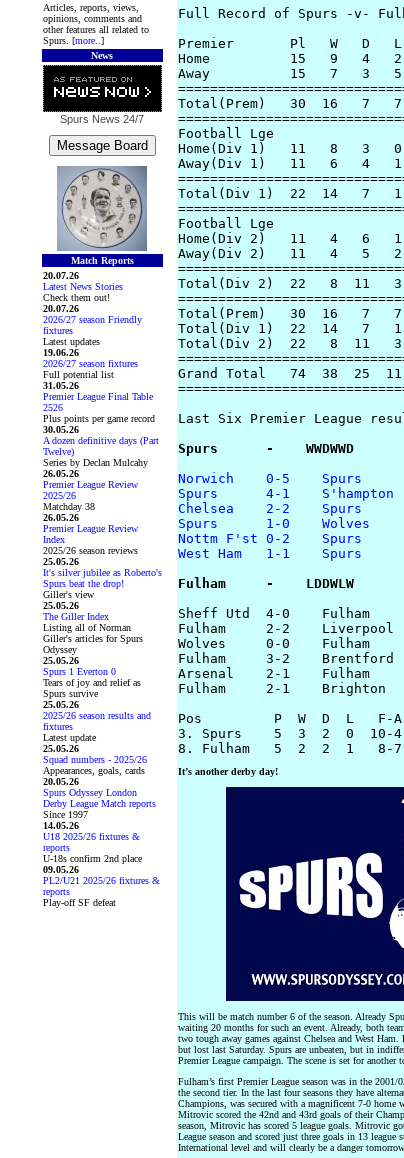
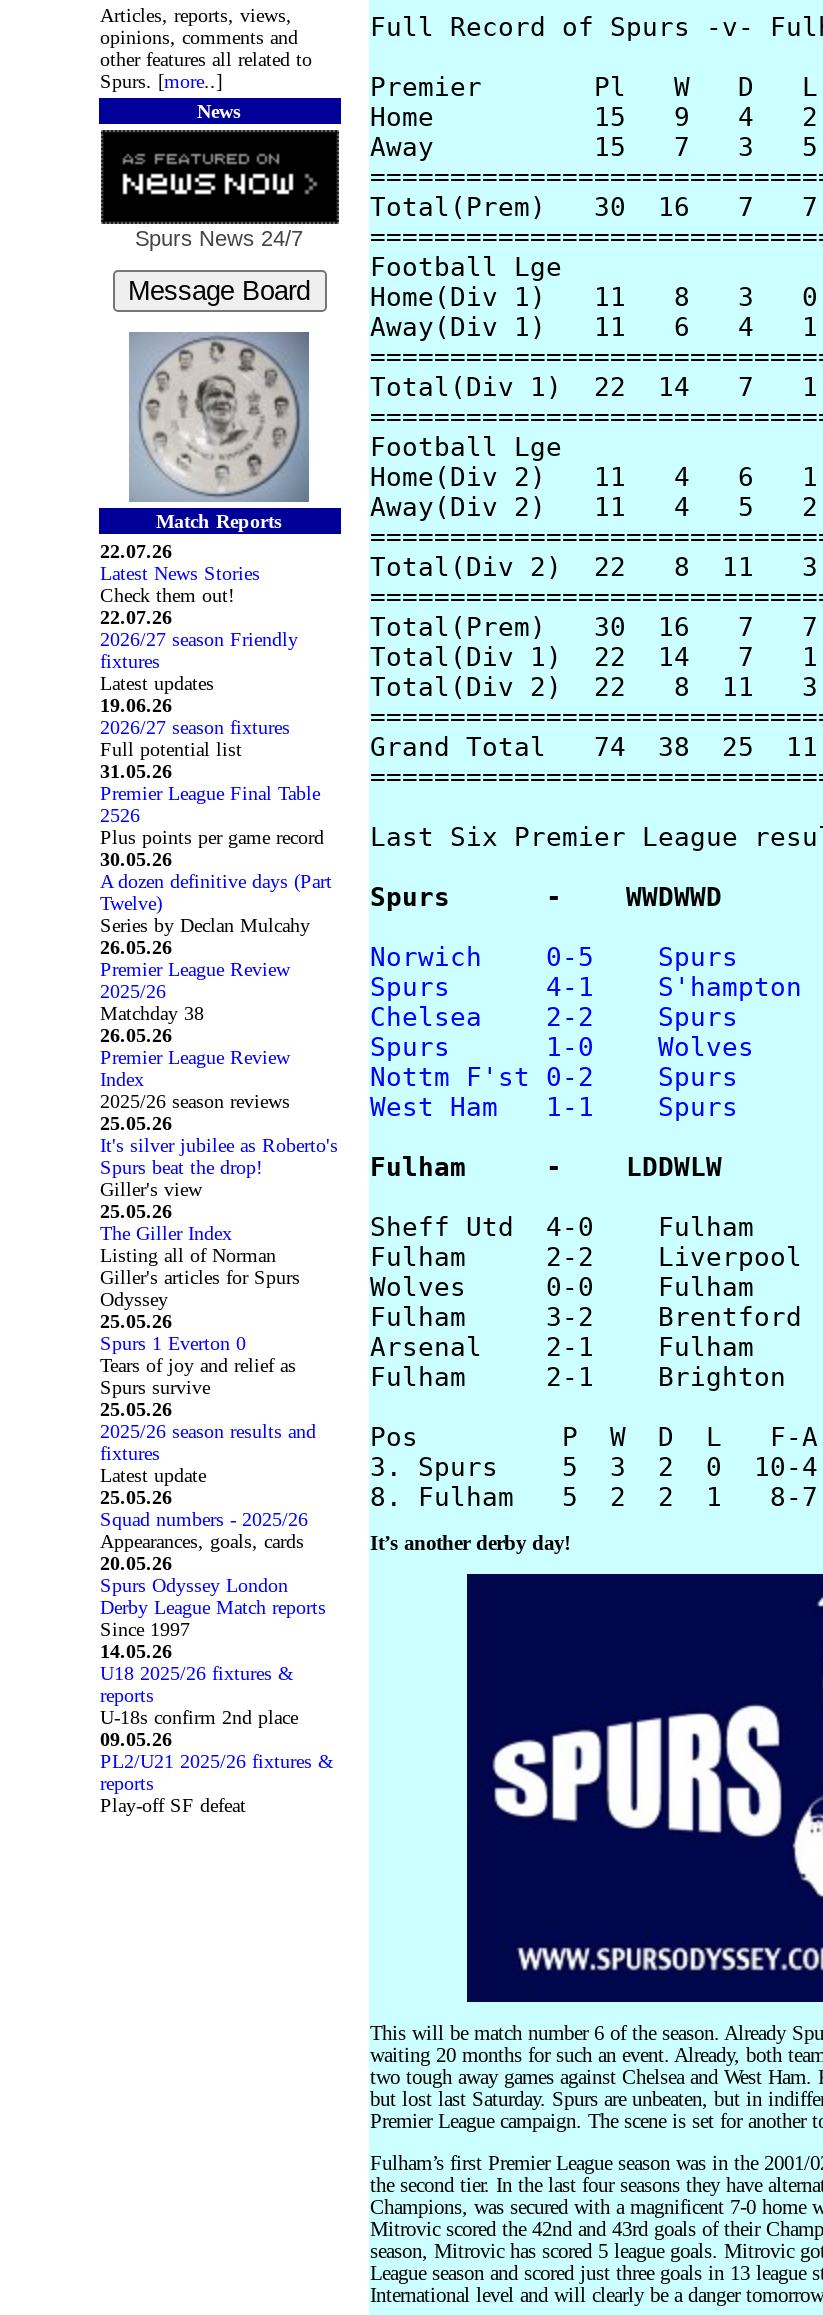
[42,270,78,281] 20.07.26 -> [100,540,172,562] 22.07.26
[42,303,78,314] 20.07.26 -> [100,606,172,628] 22.07.26

